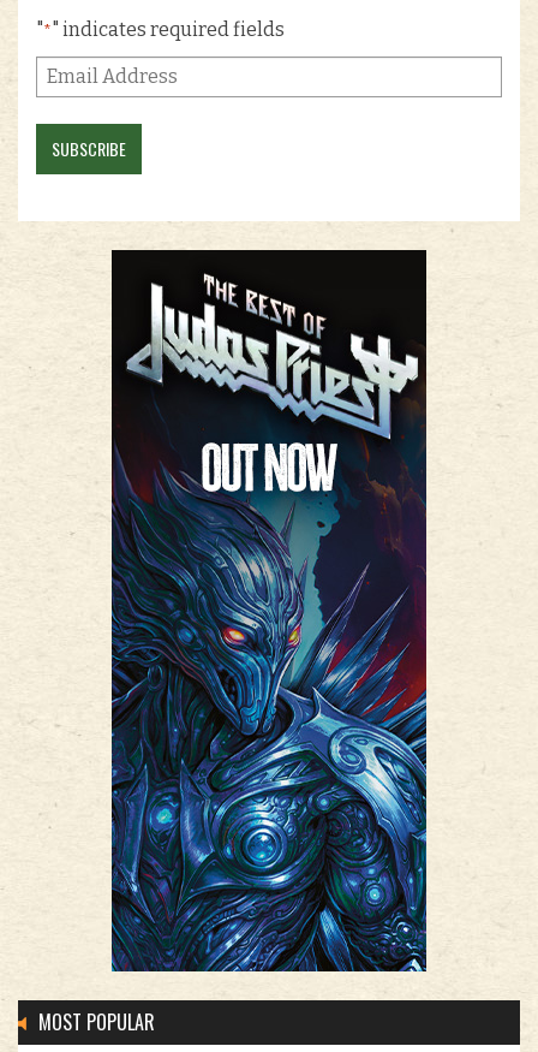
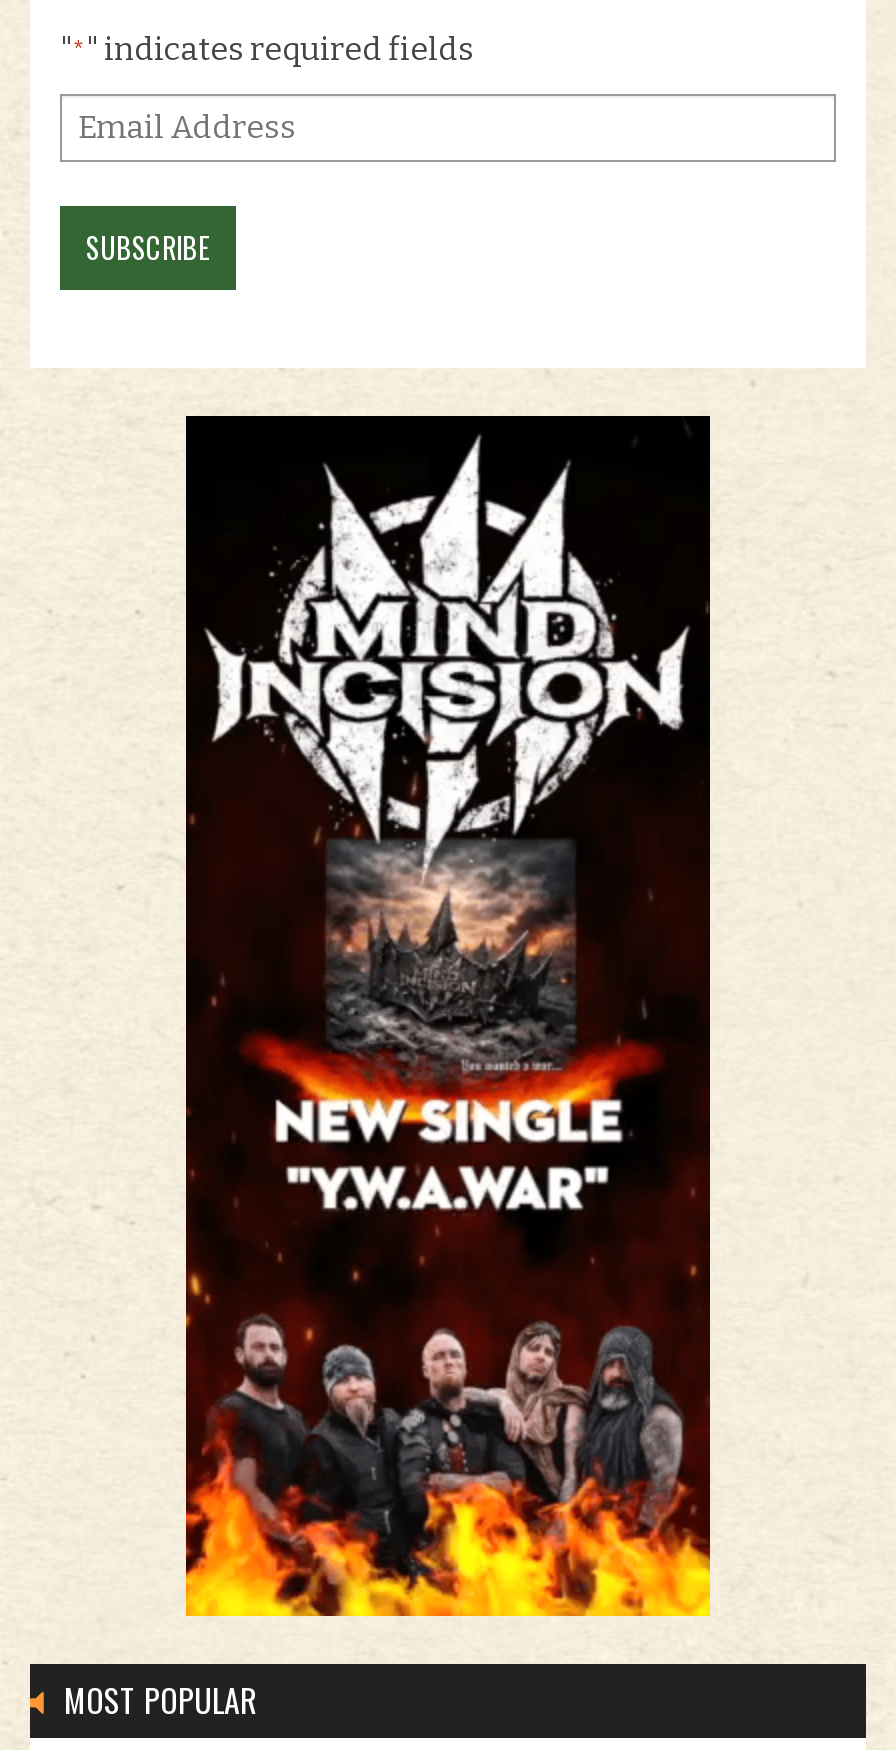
[110,263,428,973] [image] -> [184,436,712,1618] [image]

